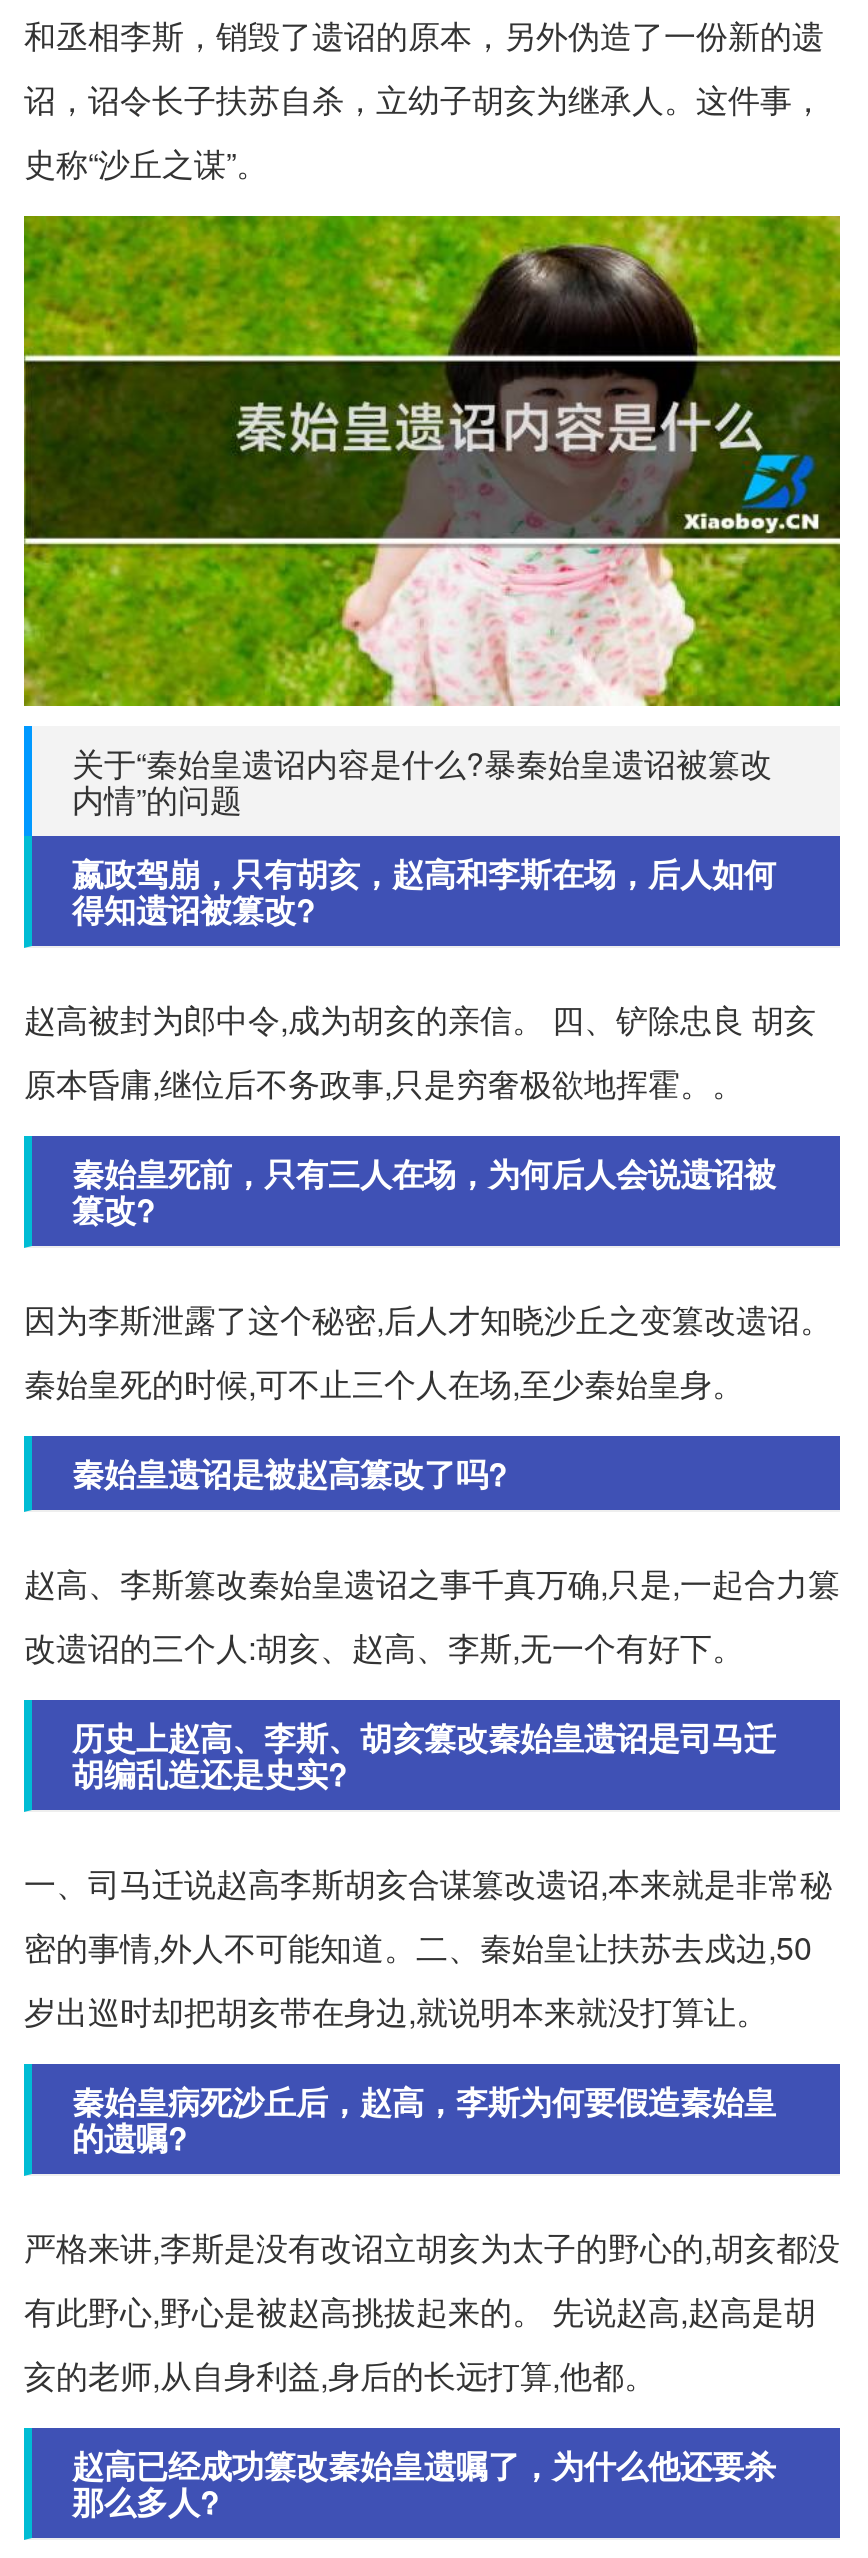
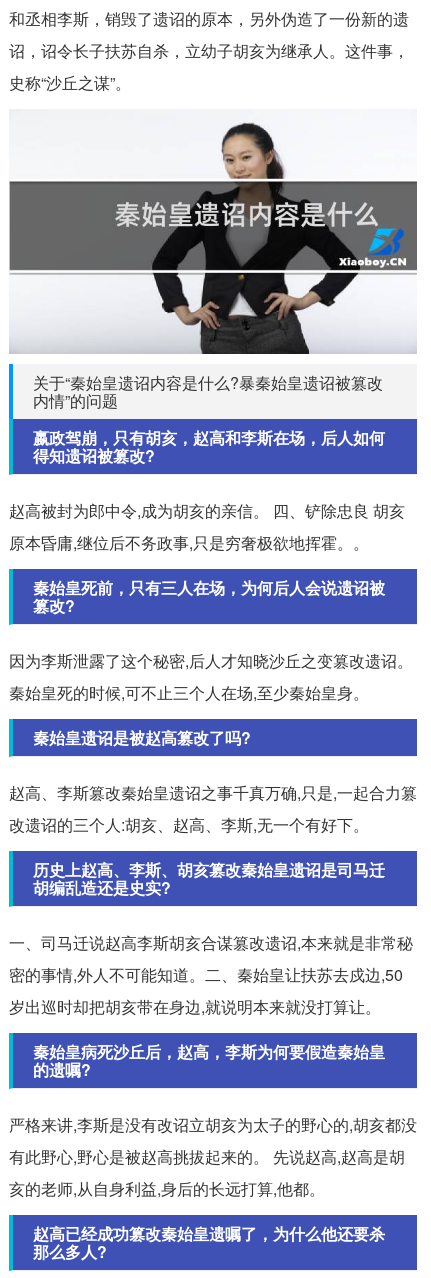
[22,214,842,708] [image] -> [9,109,418,355] [image]

